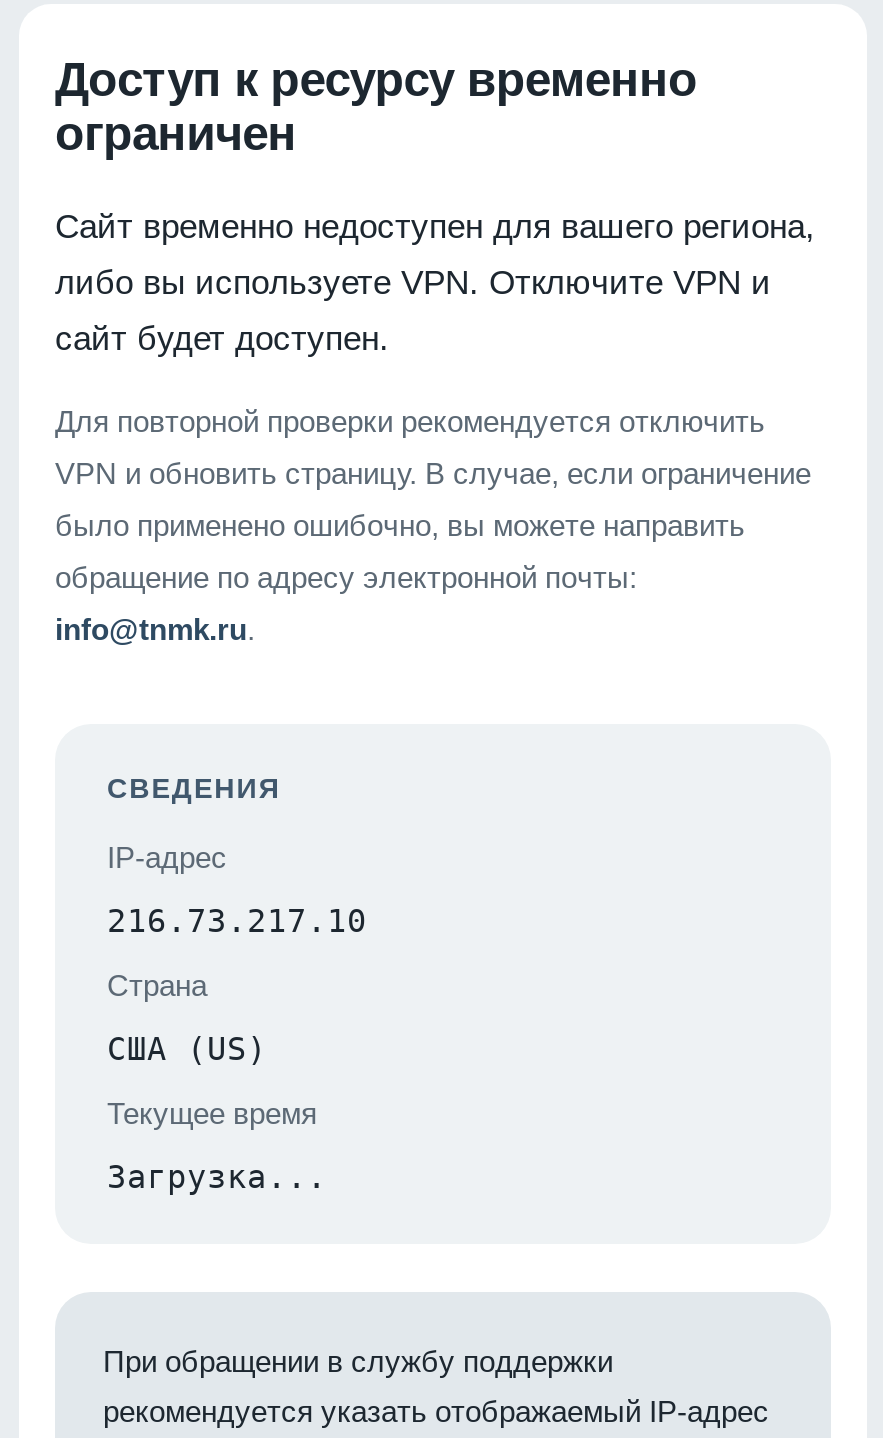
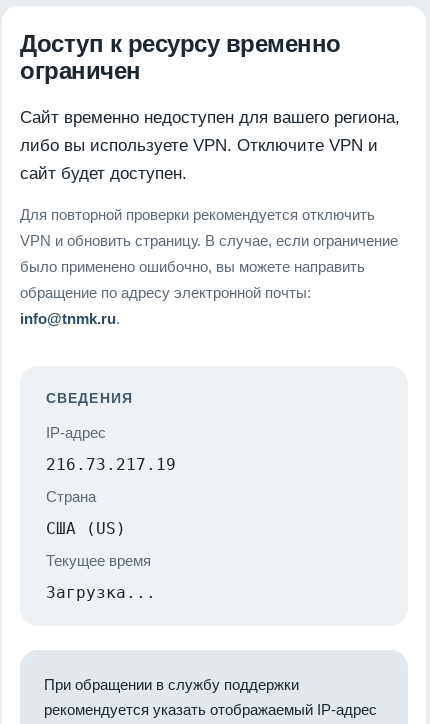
[107,901,367,939] 216.73.217.10 -> [46,454,176,473] 216.73.217.19

